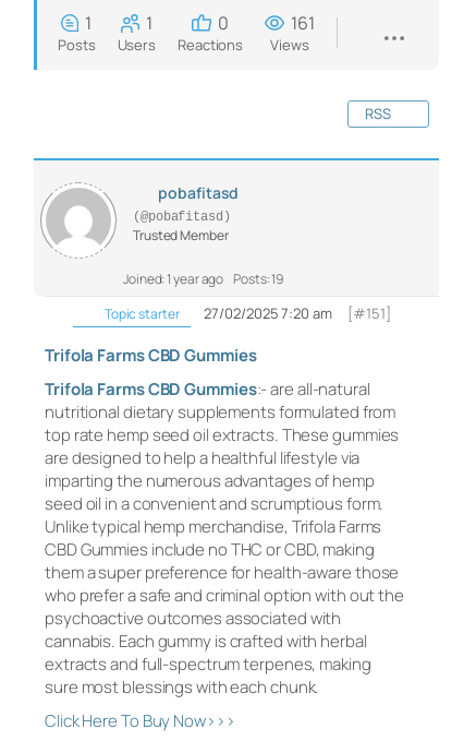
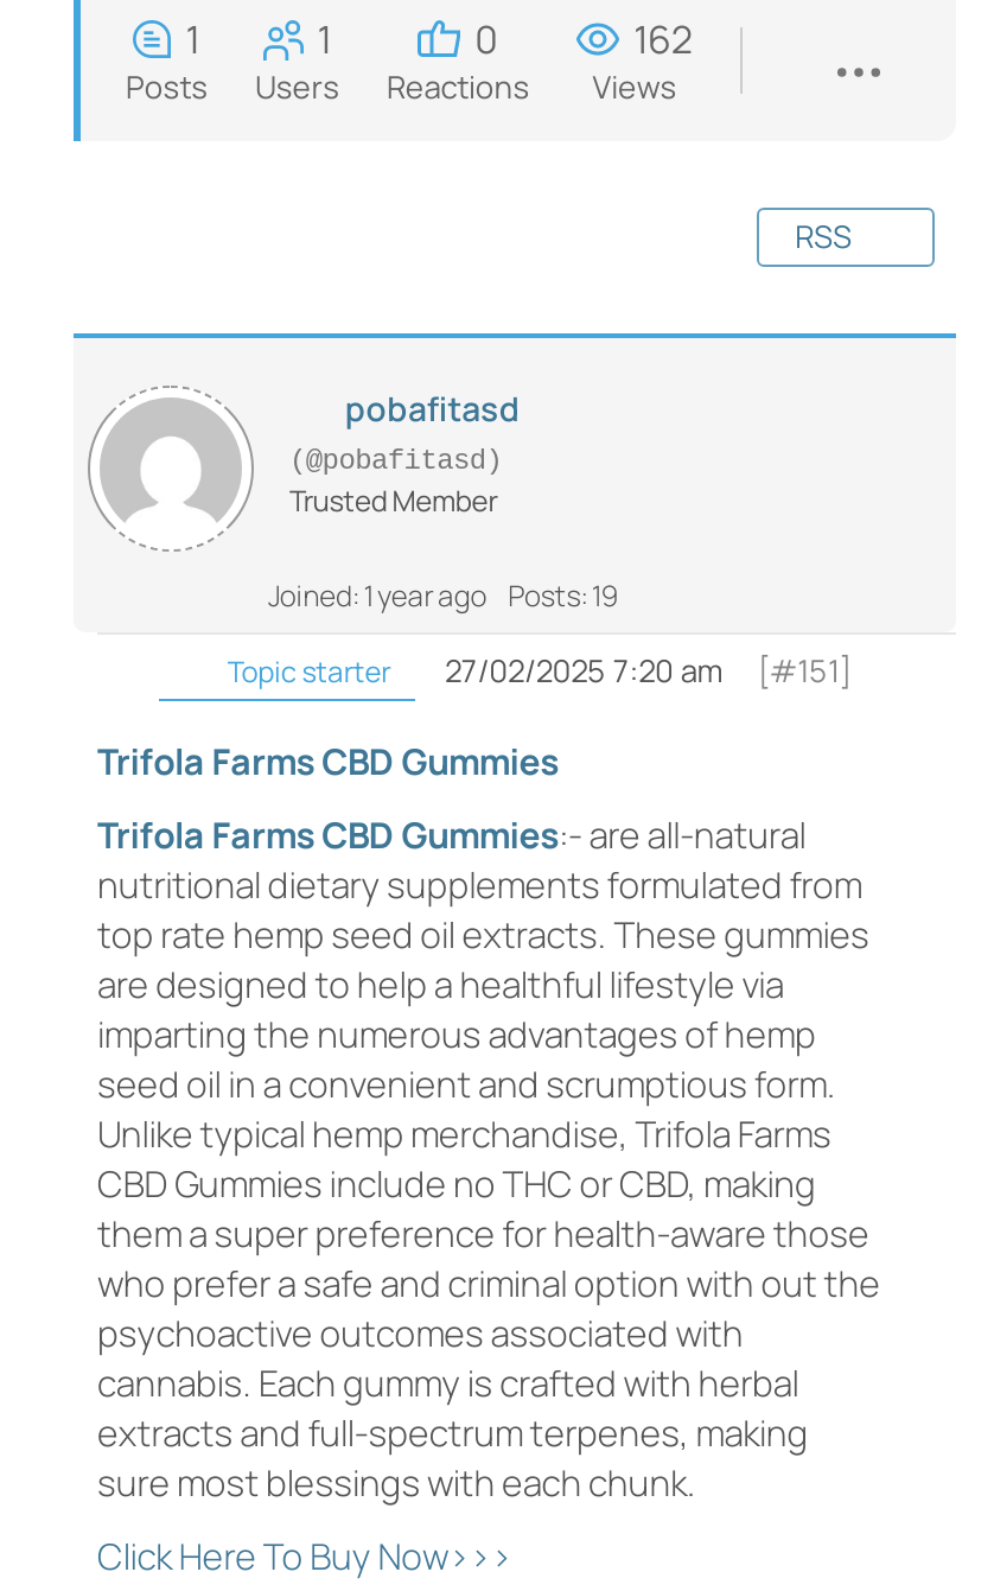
[291,11,315,35] 161 -> [634,13,692,65] 162

